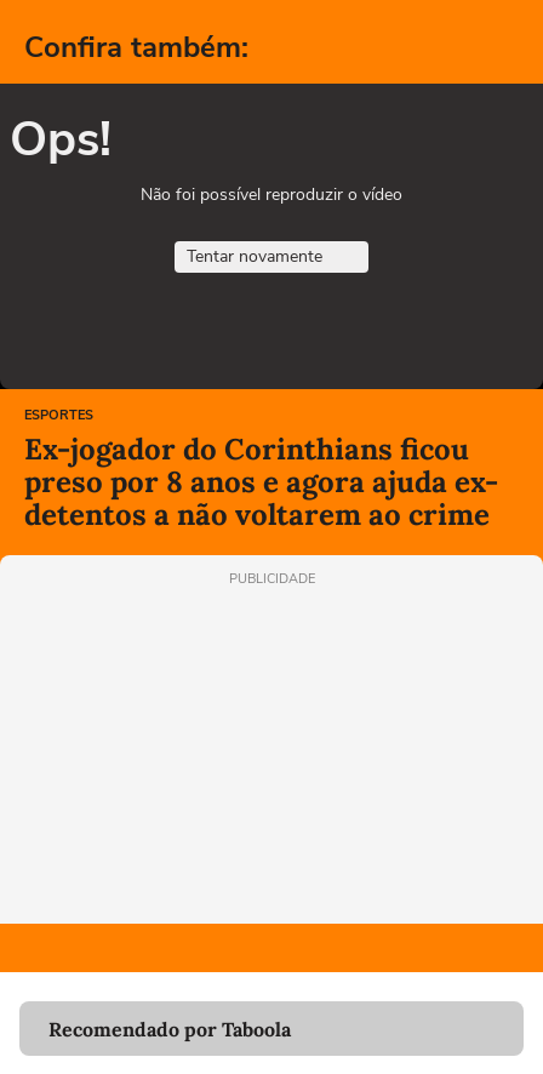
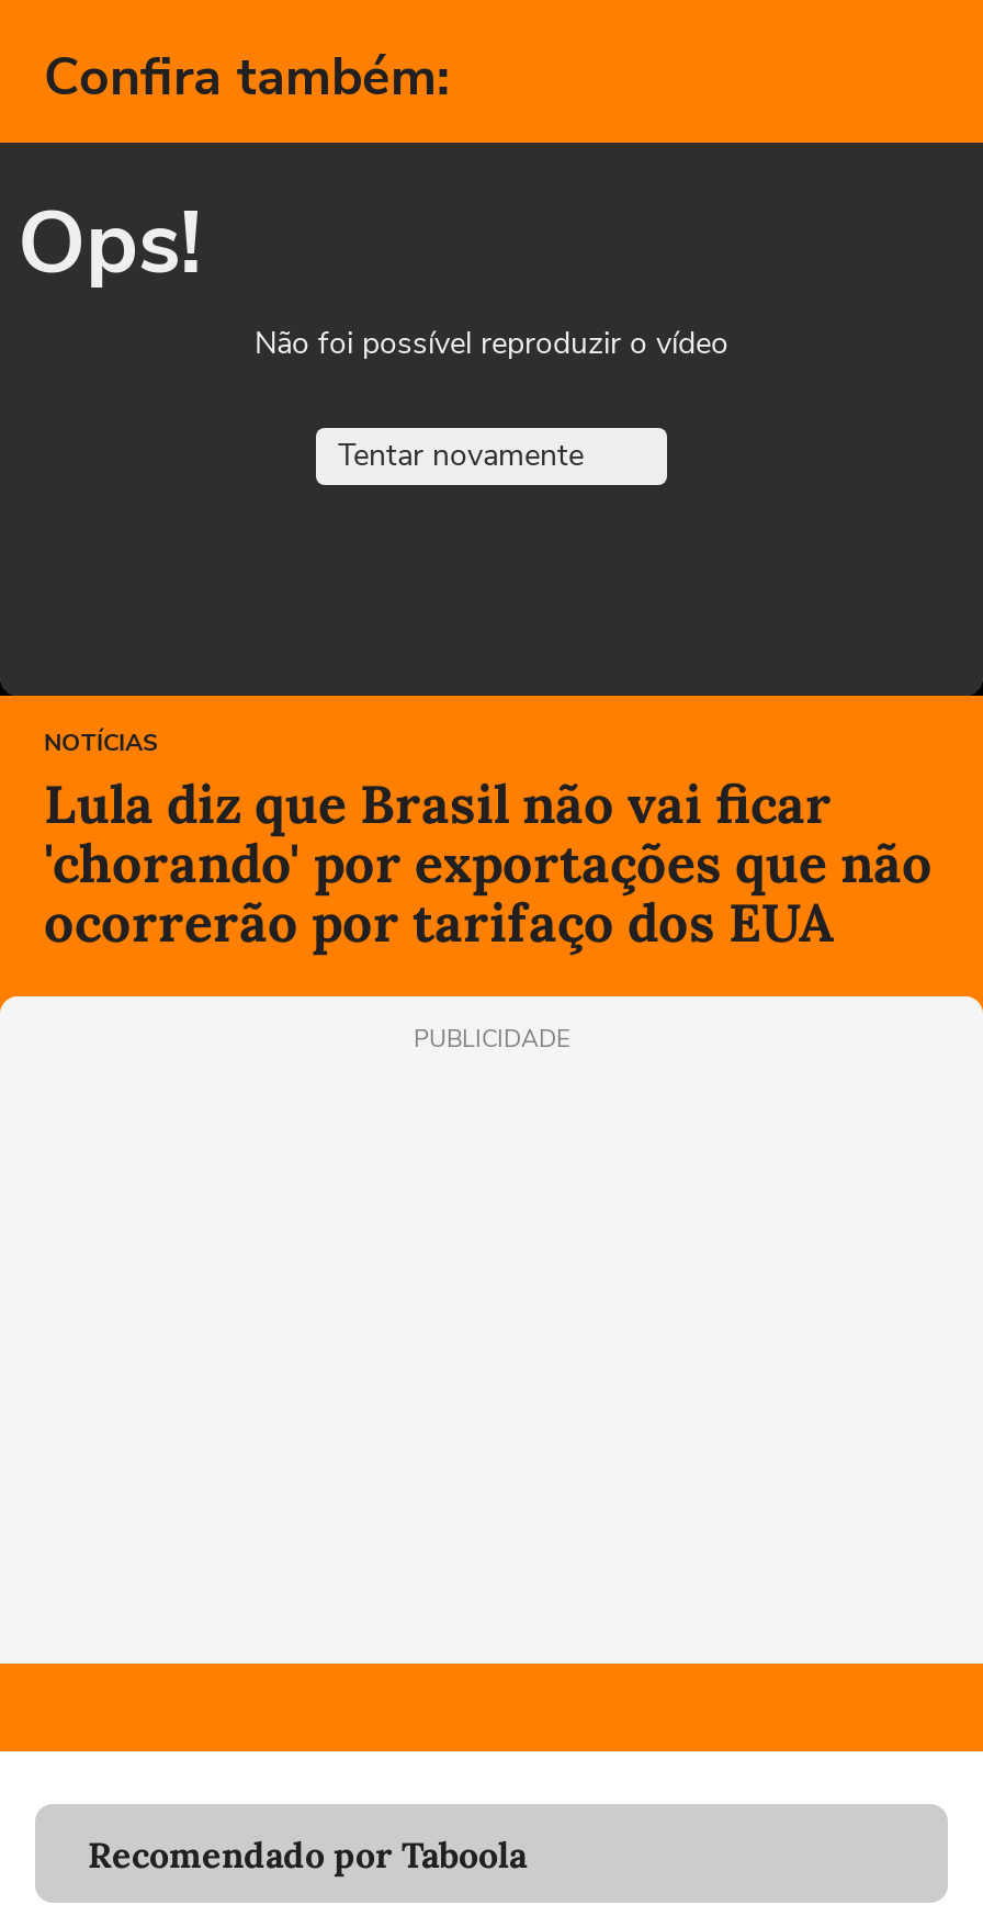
[24,406,498,533] ESPORTES | Ex-jogador do Corinthians ficou | preso por 8 anos e agora ajuda ex- | detentos a não voltarem ao crime -> [44,728,933,958] NOTÍCIAS | Lula diz que Brasil não vai ficar | 'chorando' por exportações que não | ocorrerão por tarifaço dos EUA

